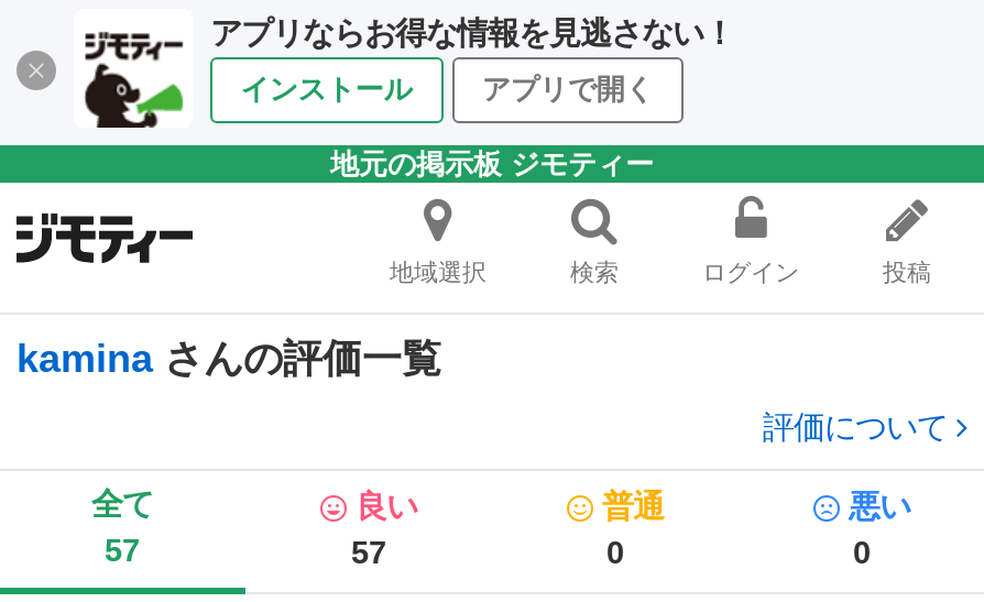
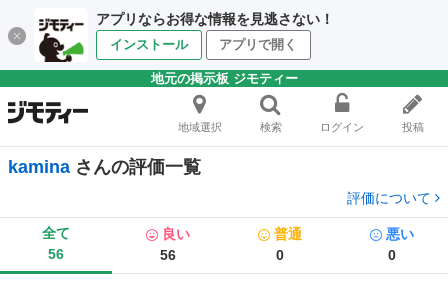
[105,533,140,568] 57 -> [48,246,64,262] 56
[351,535,386,570] 57 -> [160,247,176,263] 56

